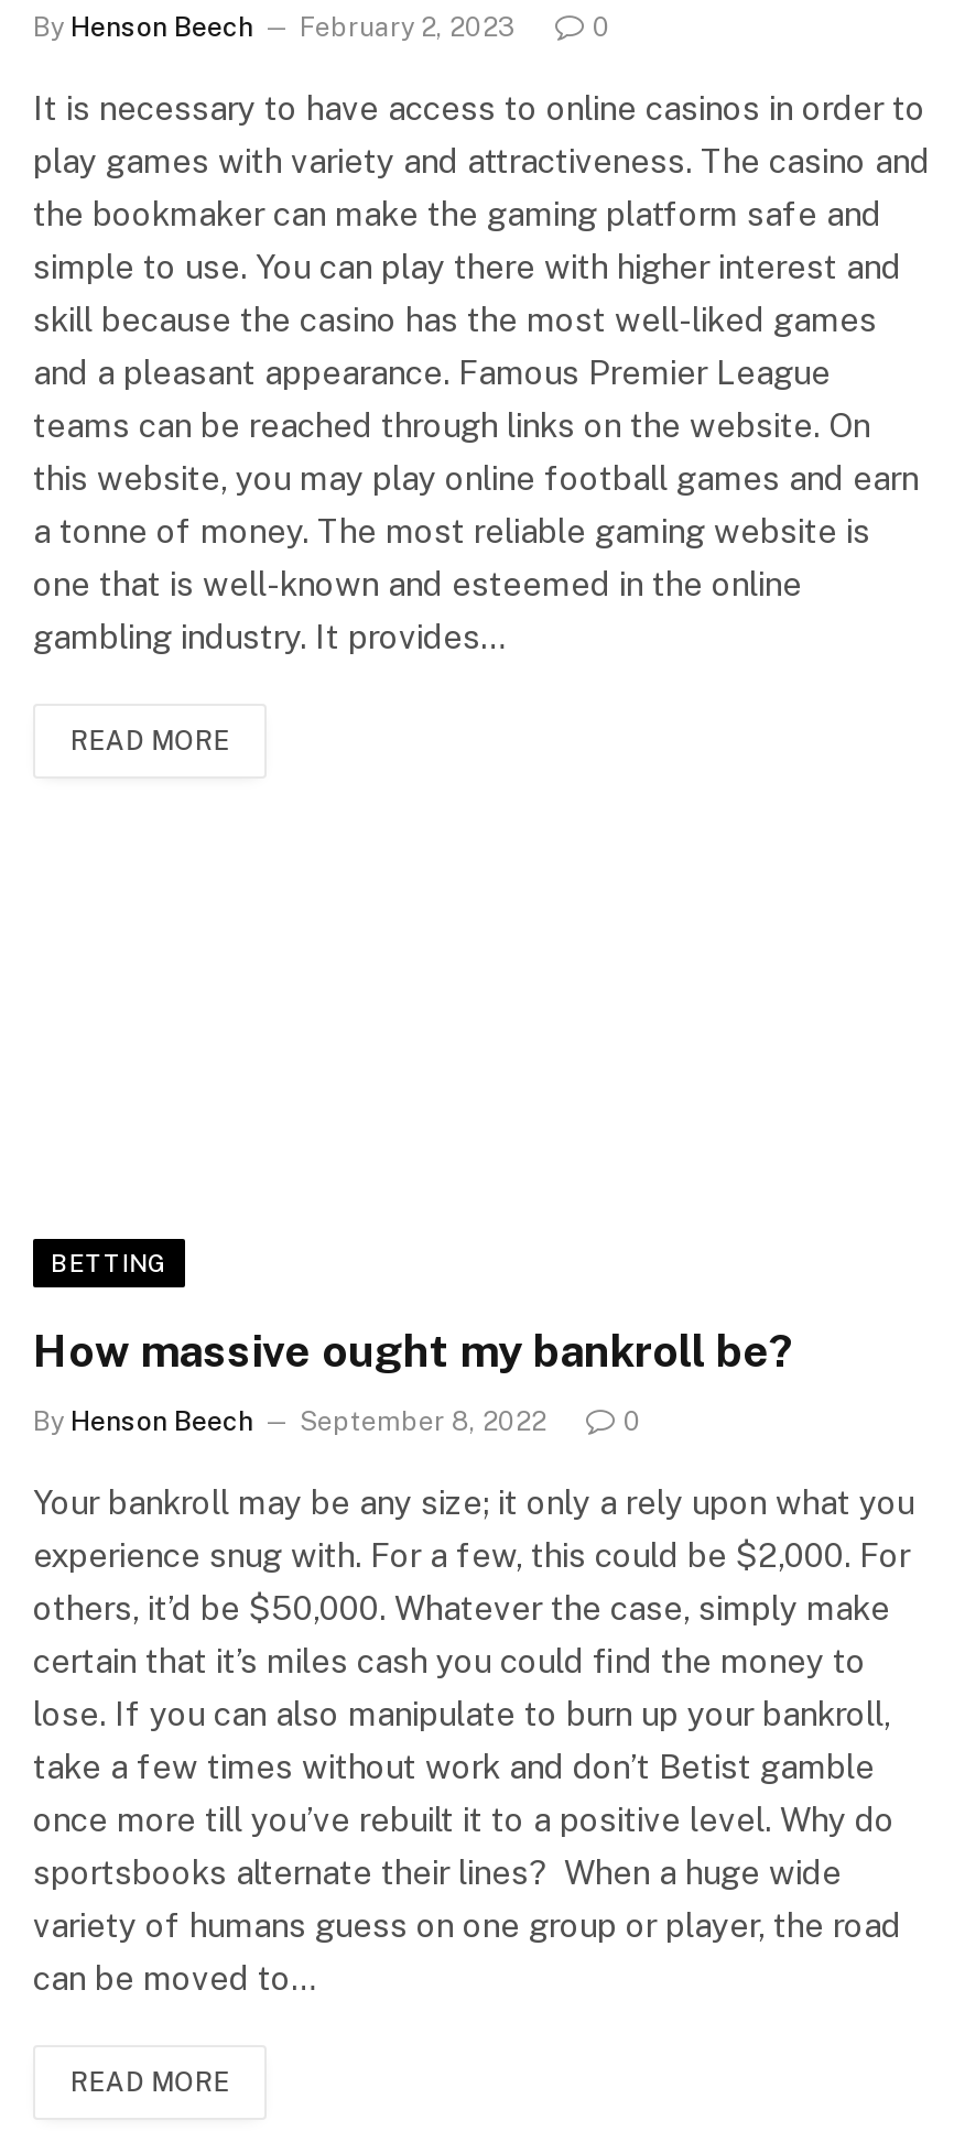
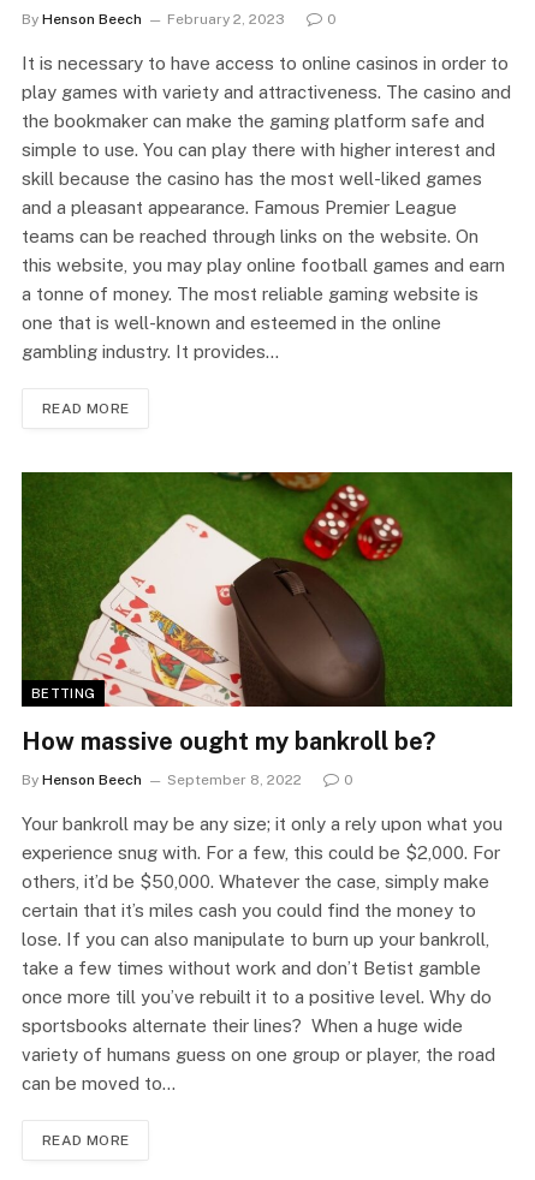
none -> [20,471,513,708] [image]

